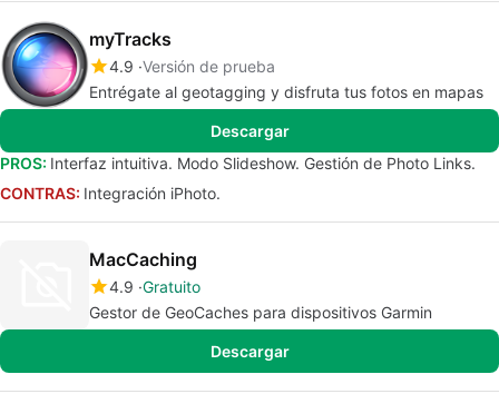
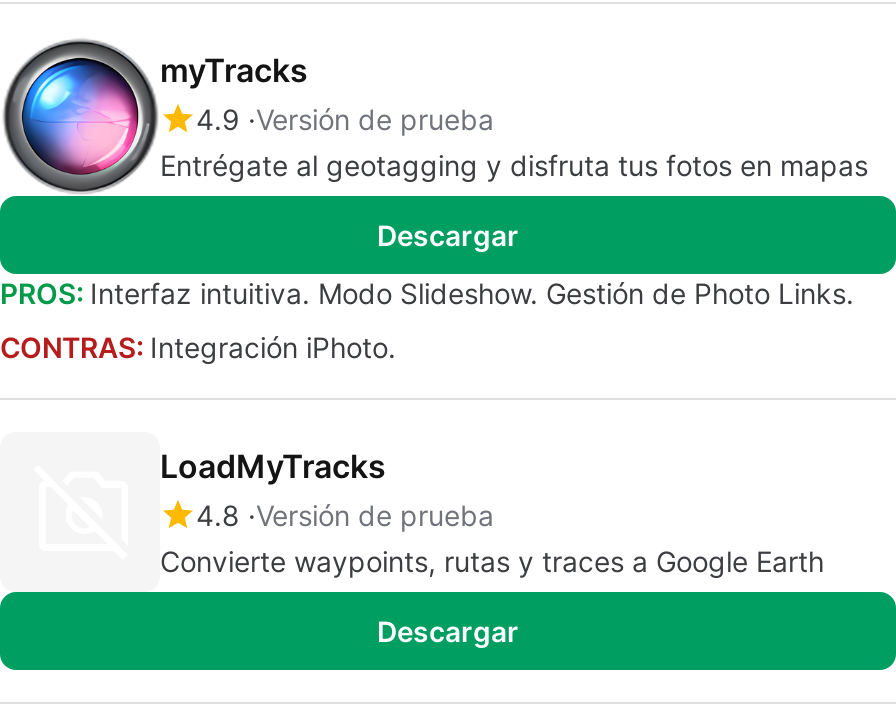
[89,248,432,322] MacCaching | 4.9 Gratuito | Gestor de GeoCaches para dispositivos Garmin -> [160,446,824,578] LoadMyTracks | 4.8 Versión de prueba | Convierte waypoints, rutas y traces a Google Earth

